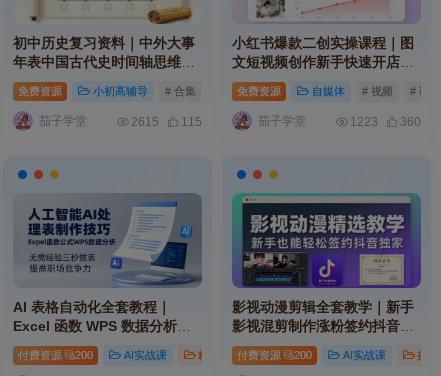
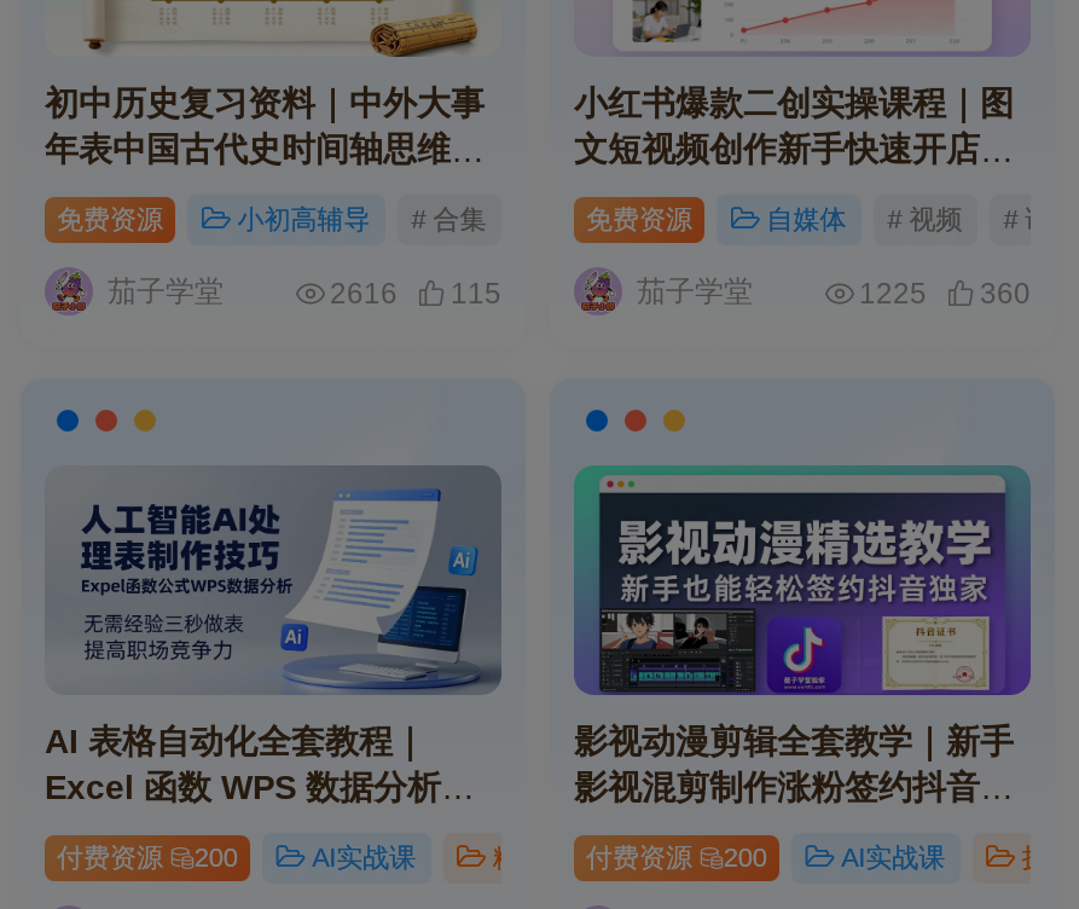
[131,115,202,129] 2615 115 -> [330,278,501,312] 2616 115
[350,115,421,129] 1223 360 -> [859,278,1031,312] 1225 360

